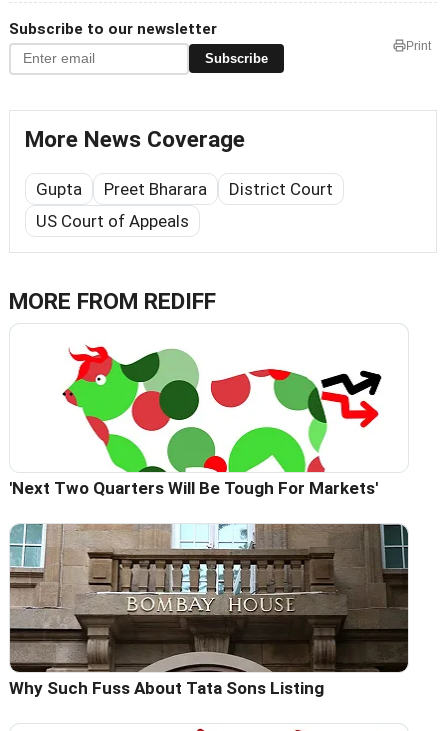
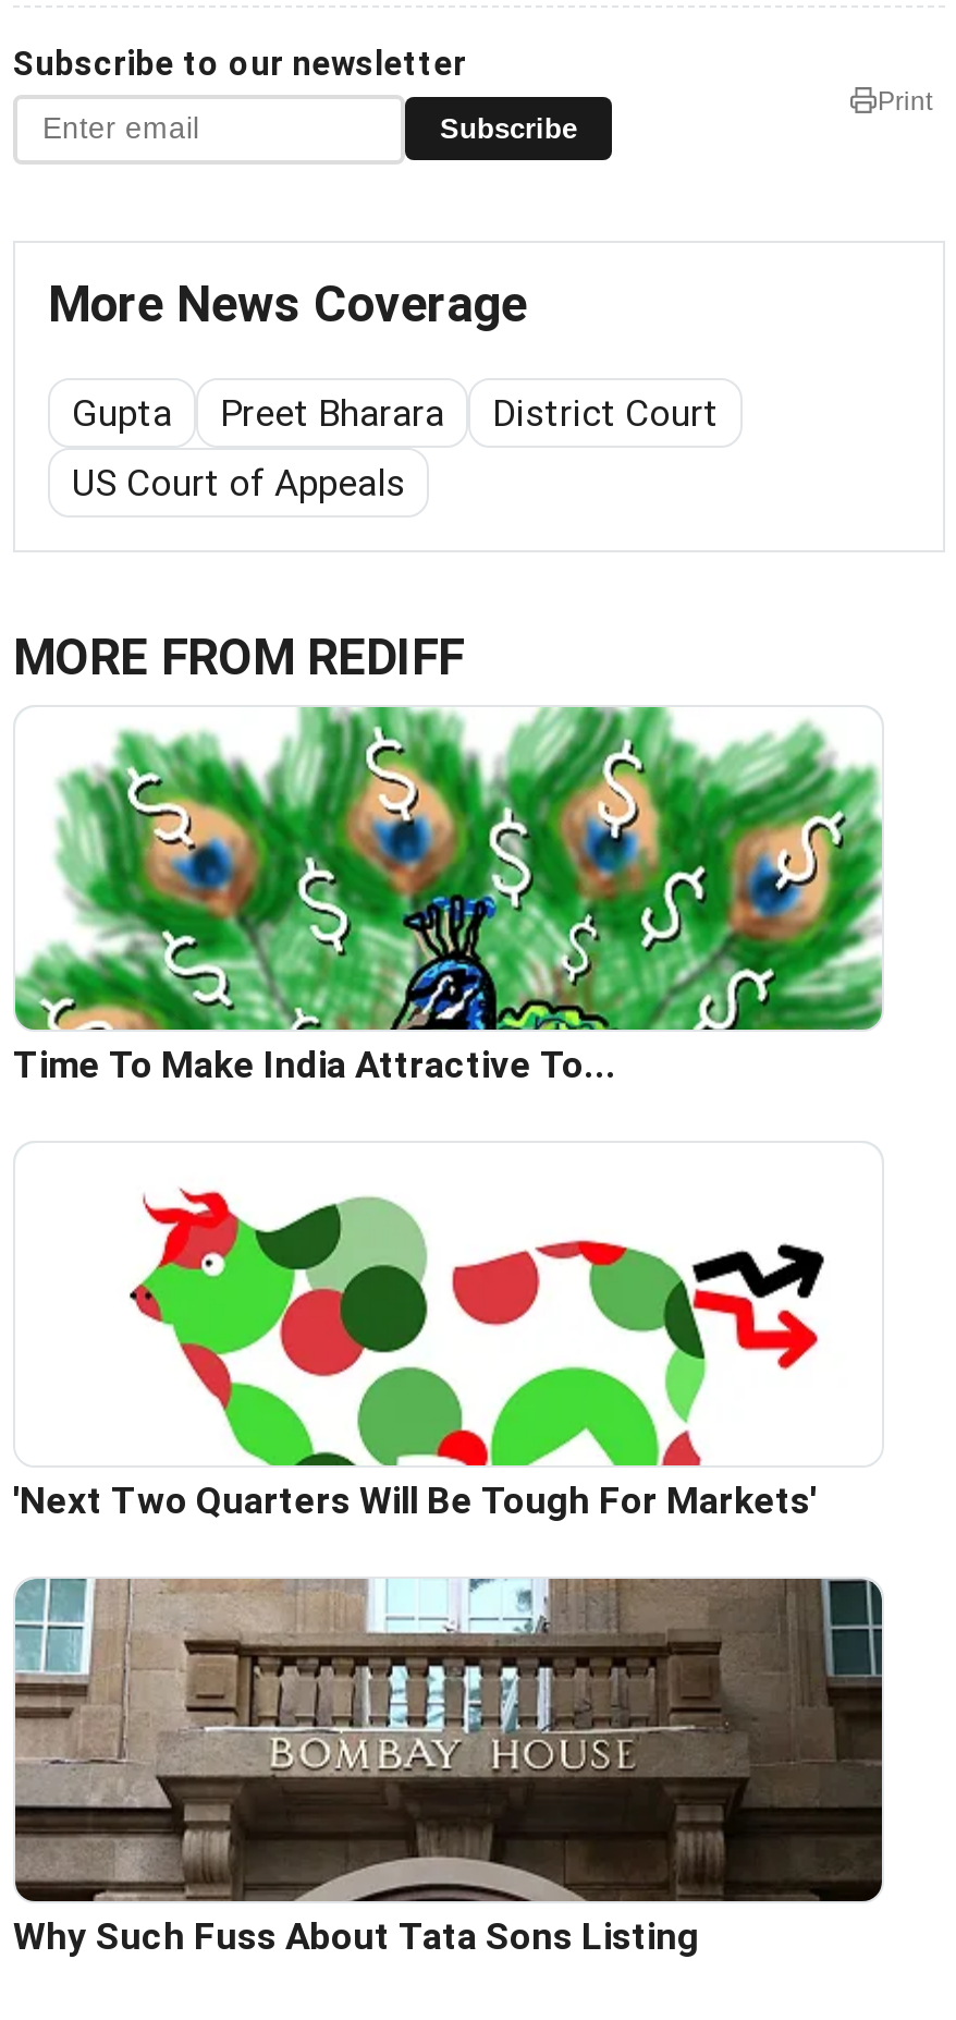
none -> [13,705,884,1086] [image] | Time To Make India Attractive To...

